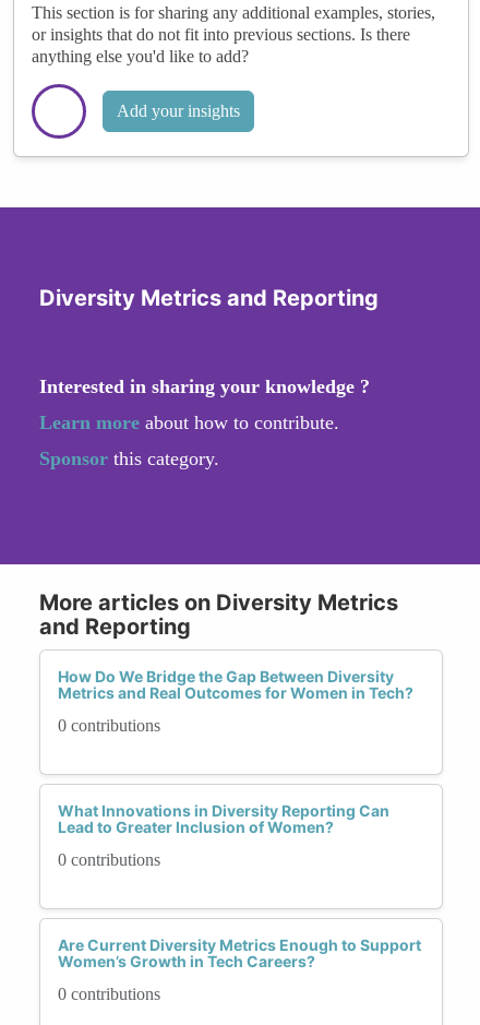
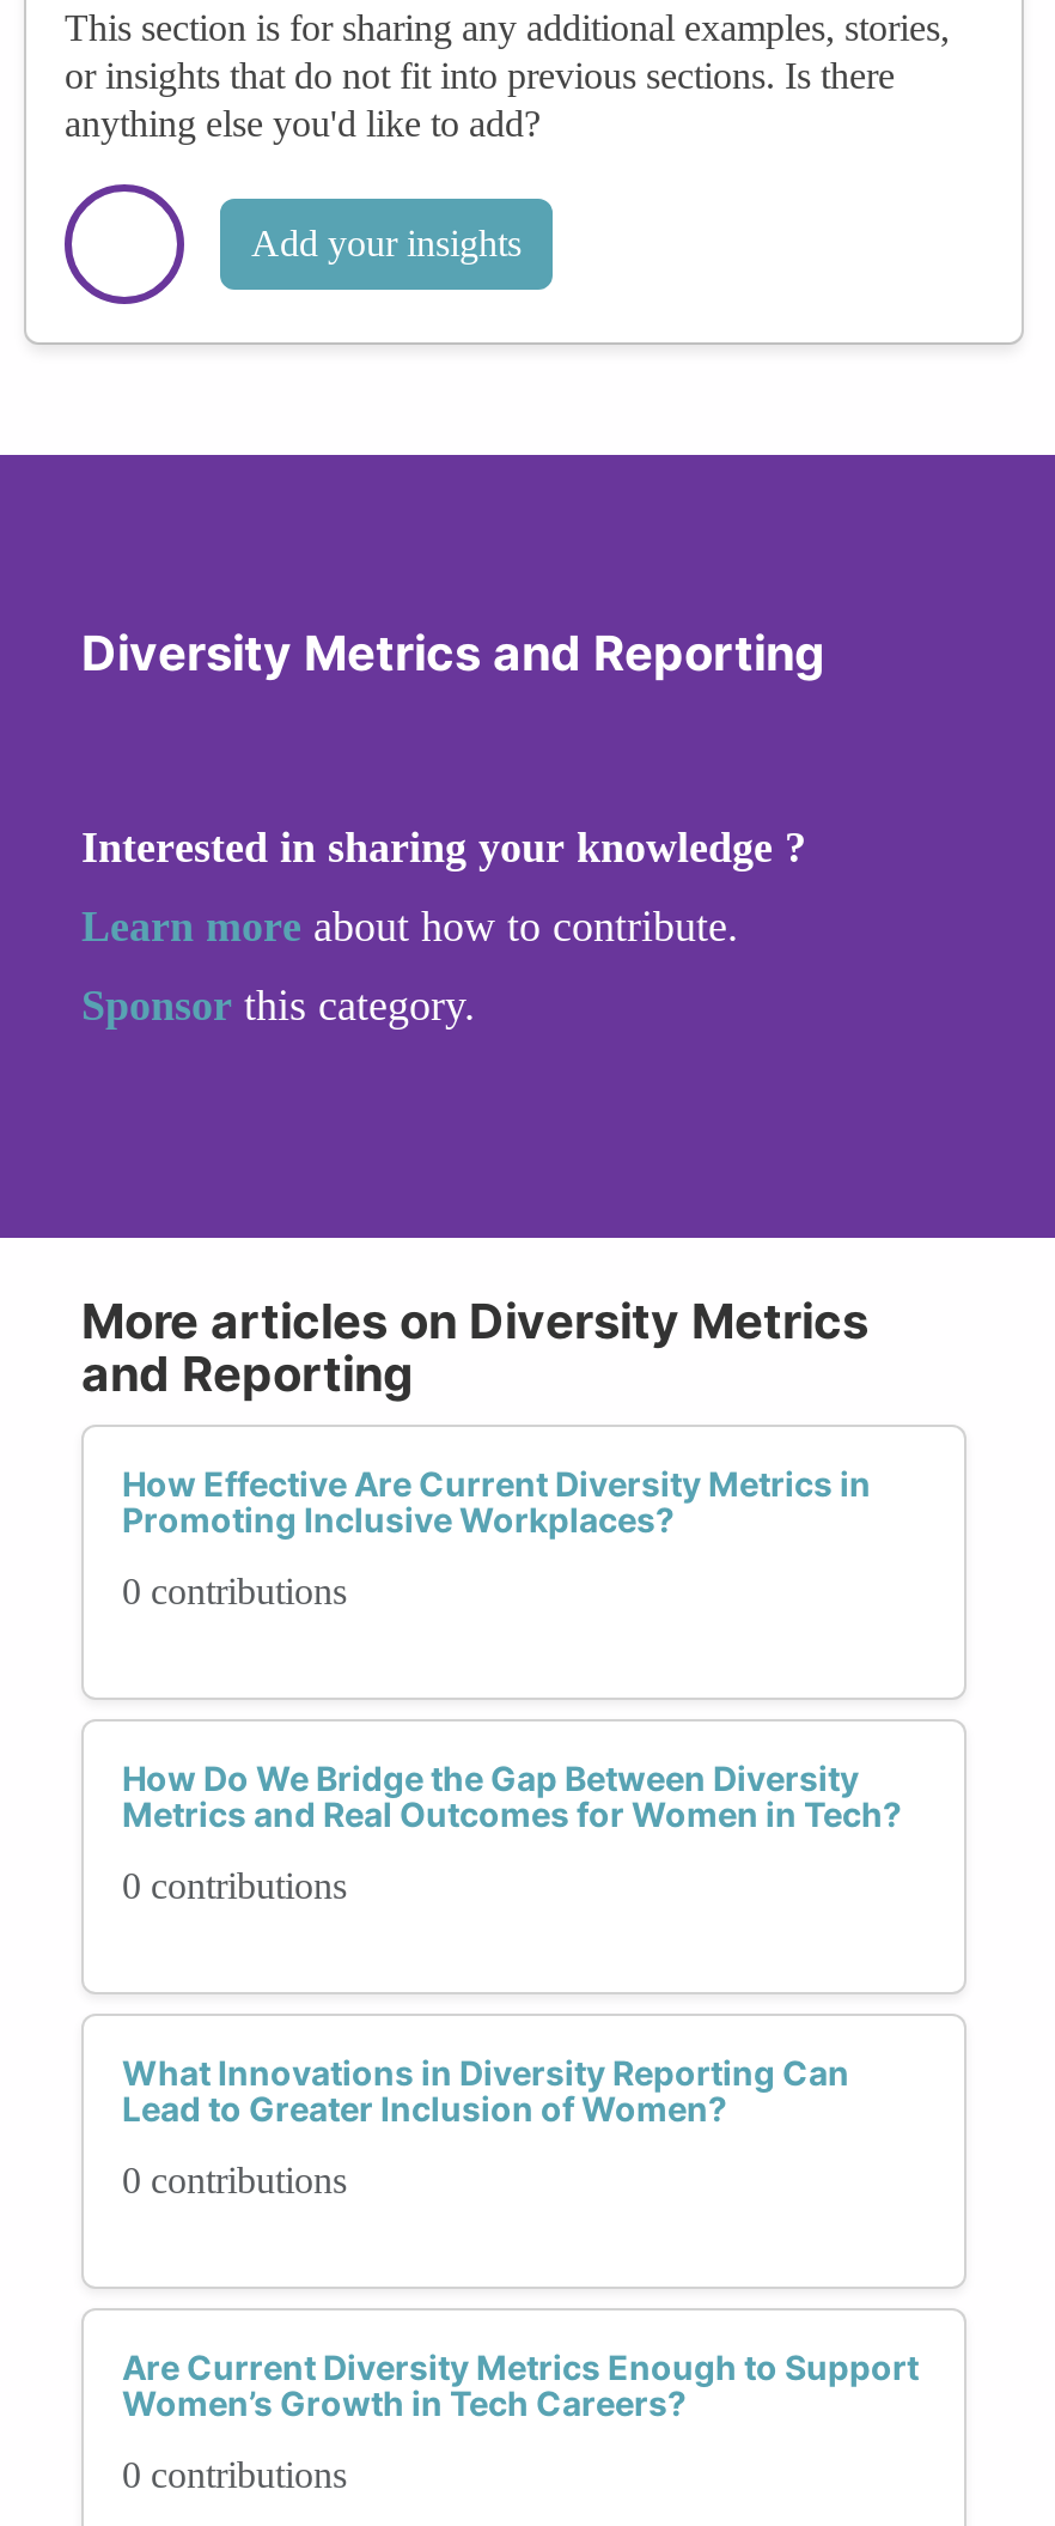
none -> [122,1463,871,1611] How Effective Are Current Diversity Metrics in | Promoting Inclusive Workplaces? | 0 contributions

